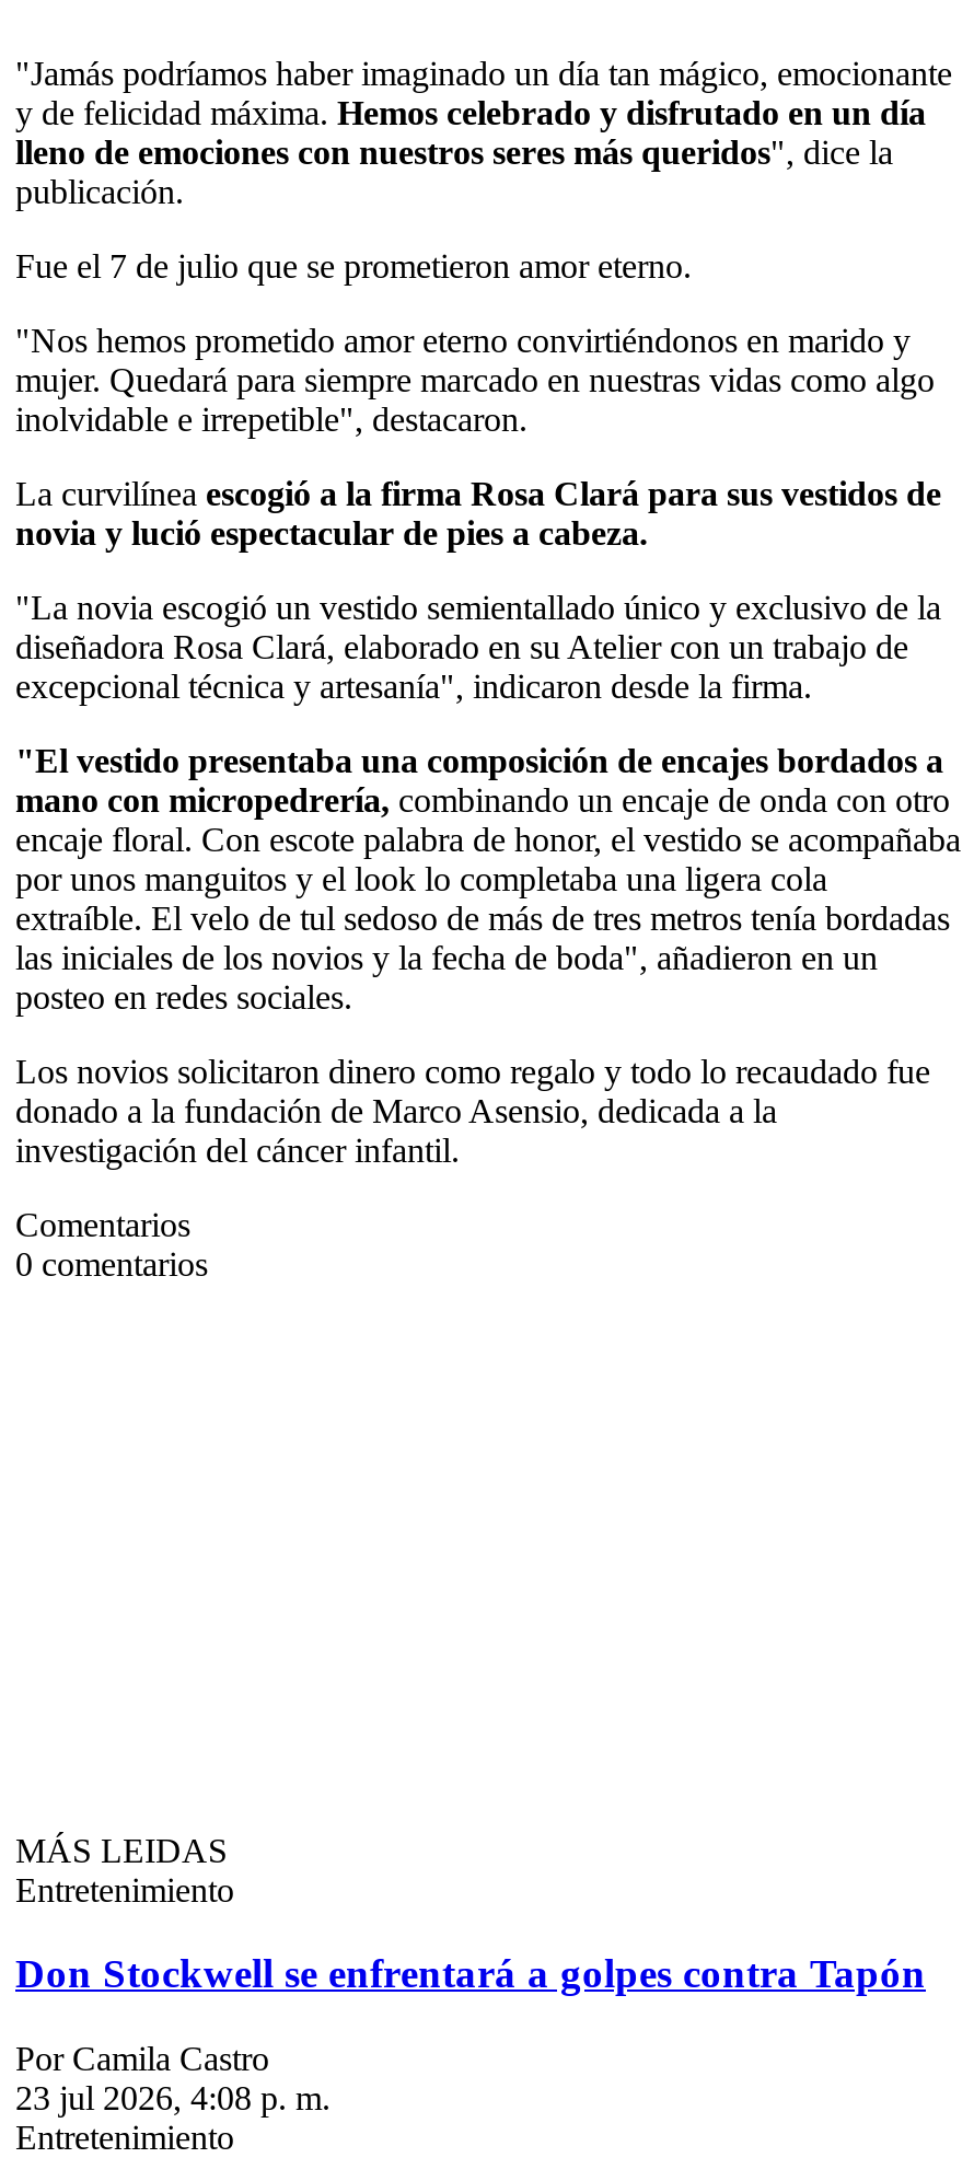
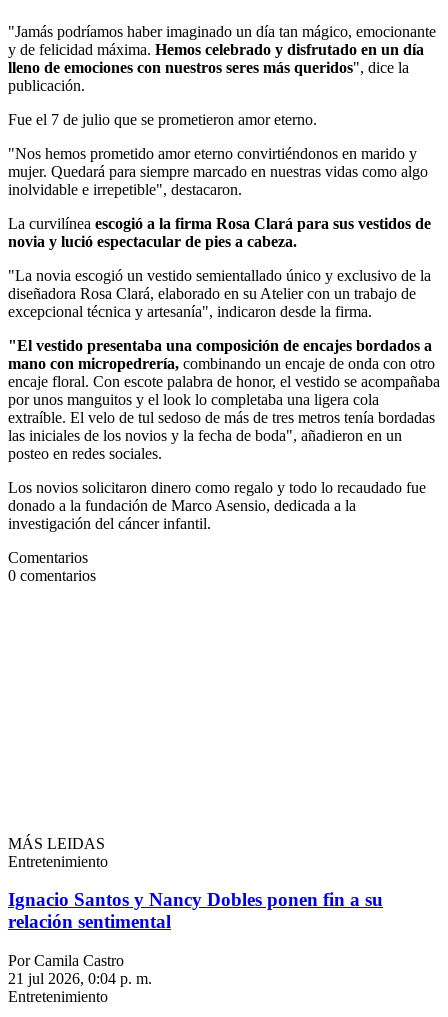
[15,1951,926,1997] Don Stockwell se enfrentará a golpes contra Tapón -> [8,889,383,932] Ignacio Santos y Nancy Dobles ponen fin a su | relación sentimental
[15,2080,331,2117] 23 jul 2026, 4:08 p. m. -> [8,970,152,987] 21 jul 2026, 0:04 p. m.

